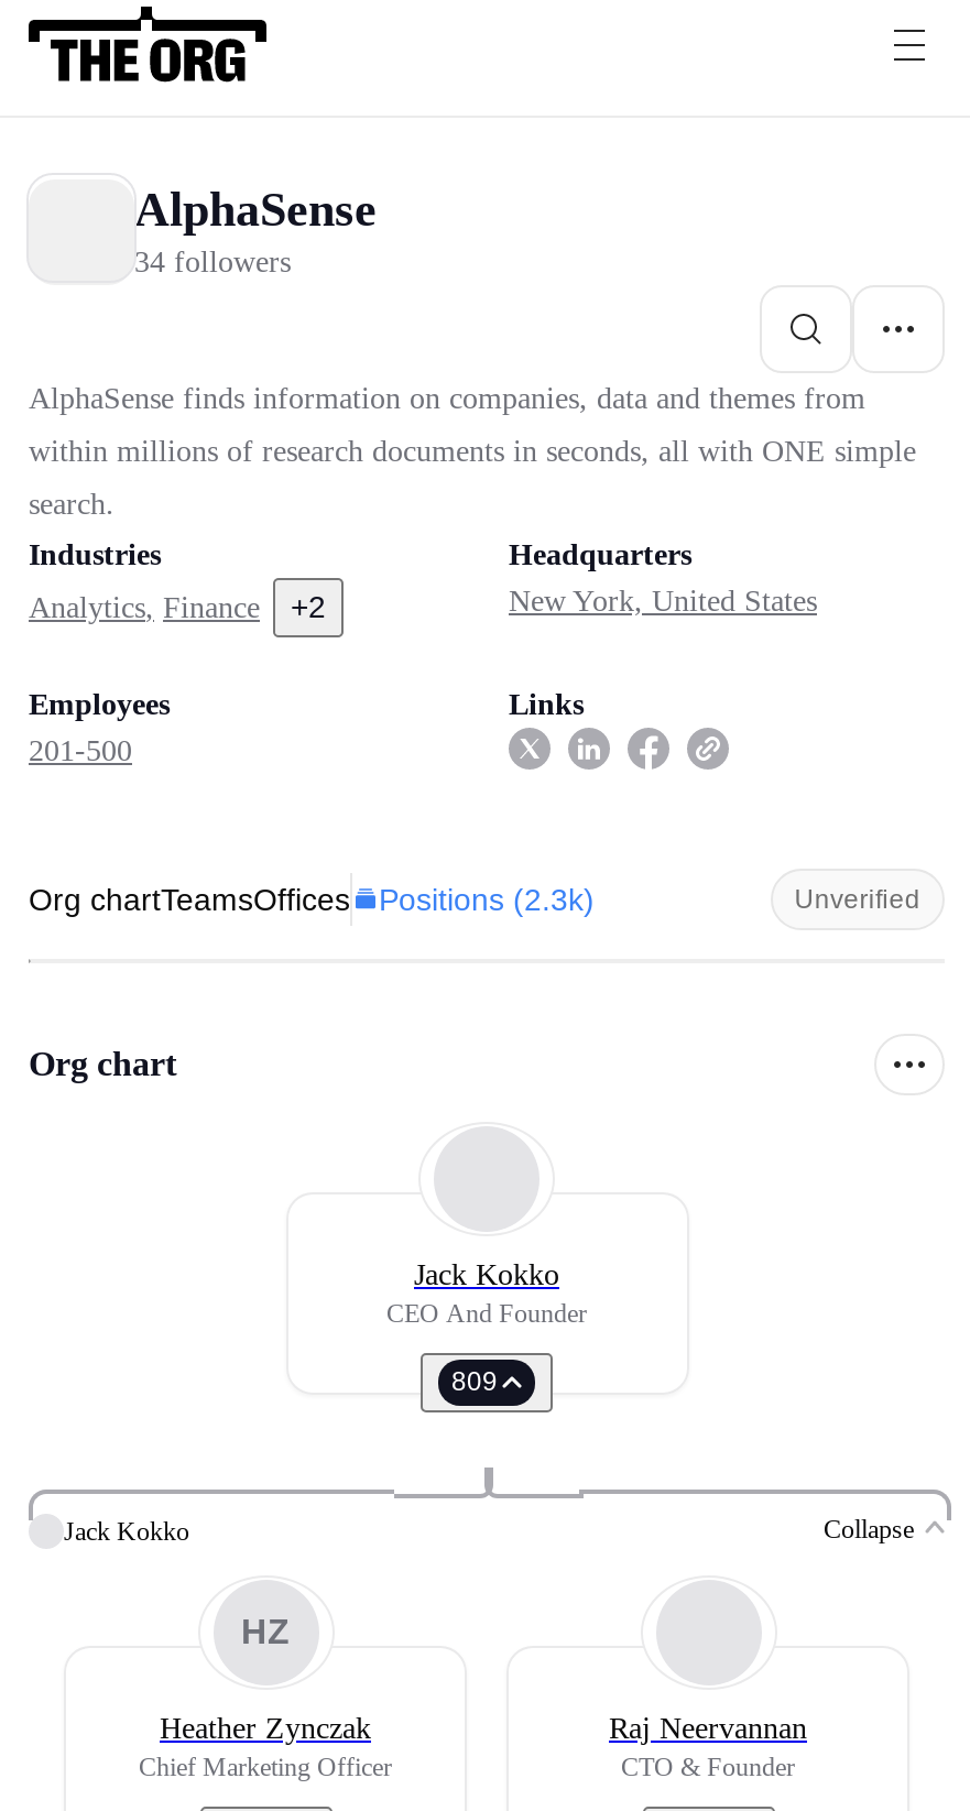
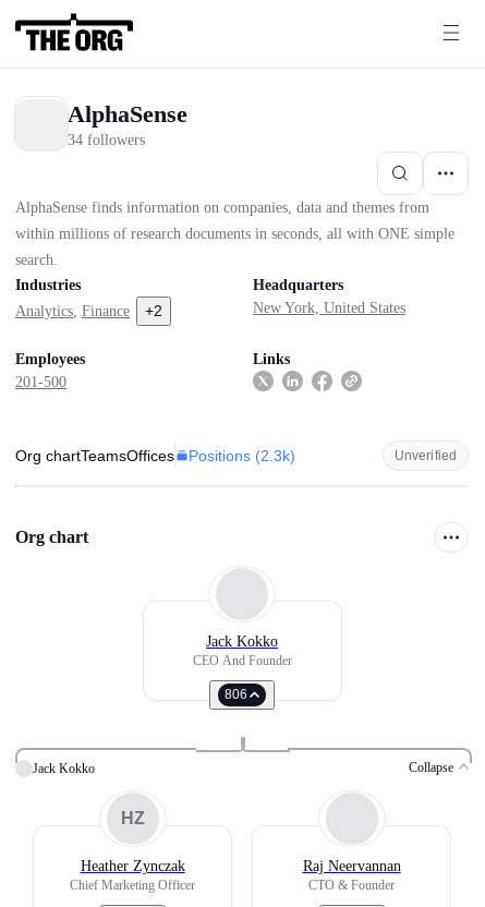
[451,1366,498,1397] 809 -> [225,687,247,702] 806

